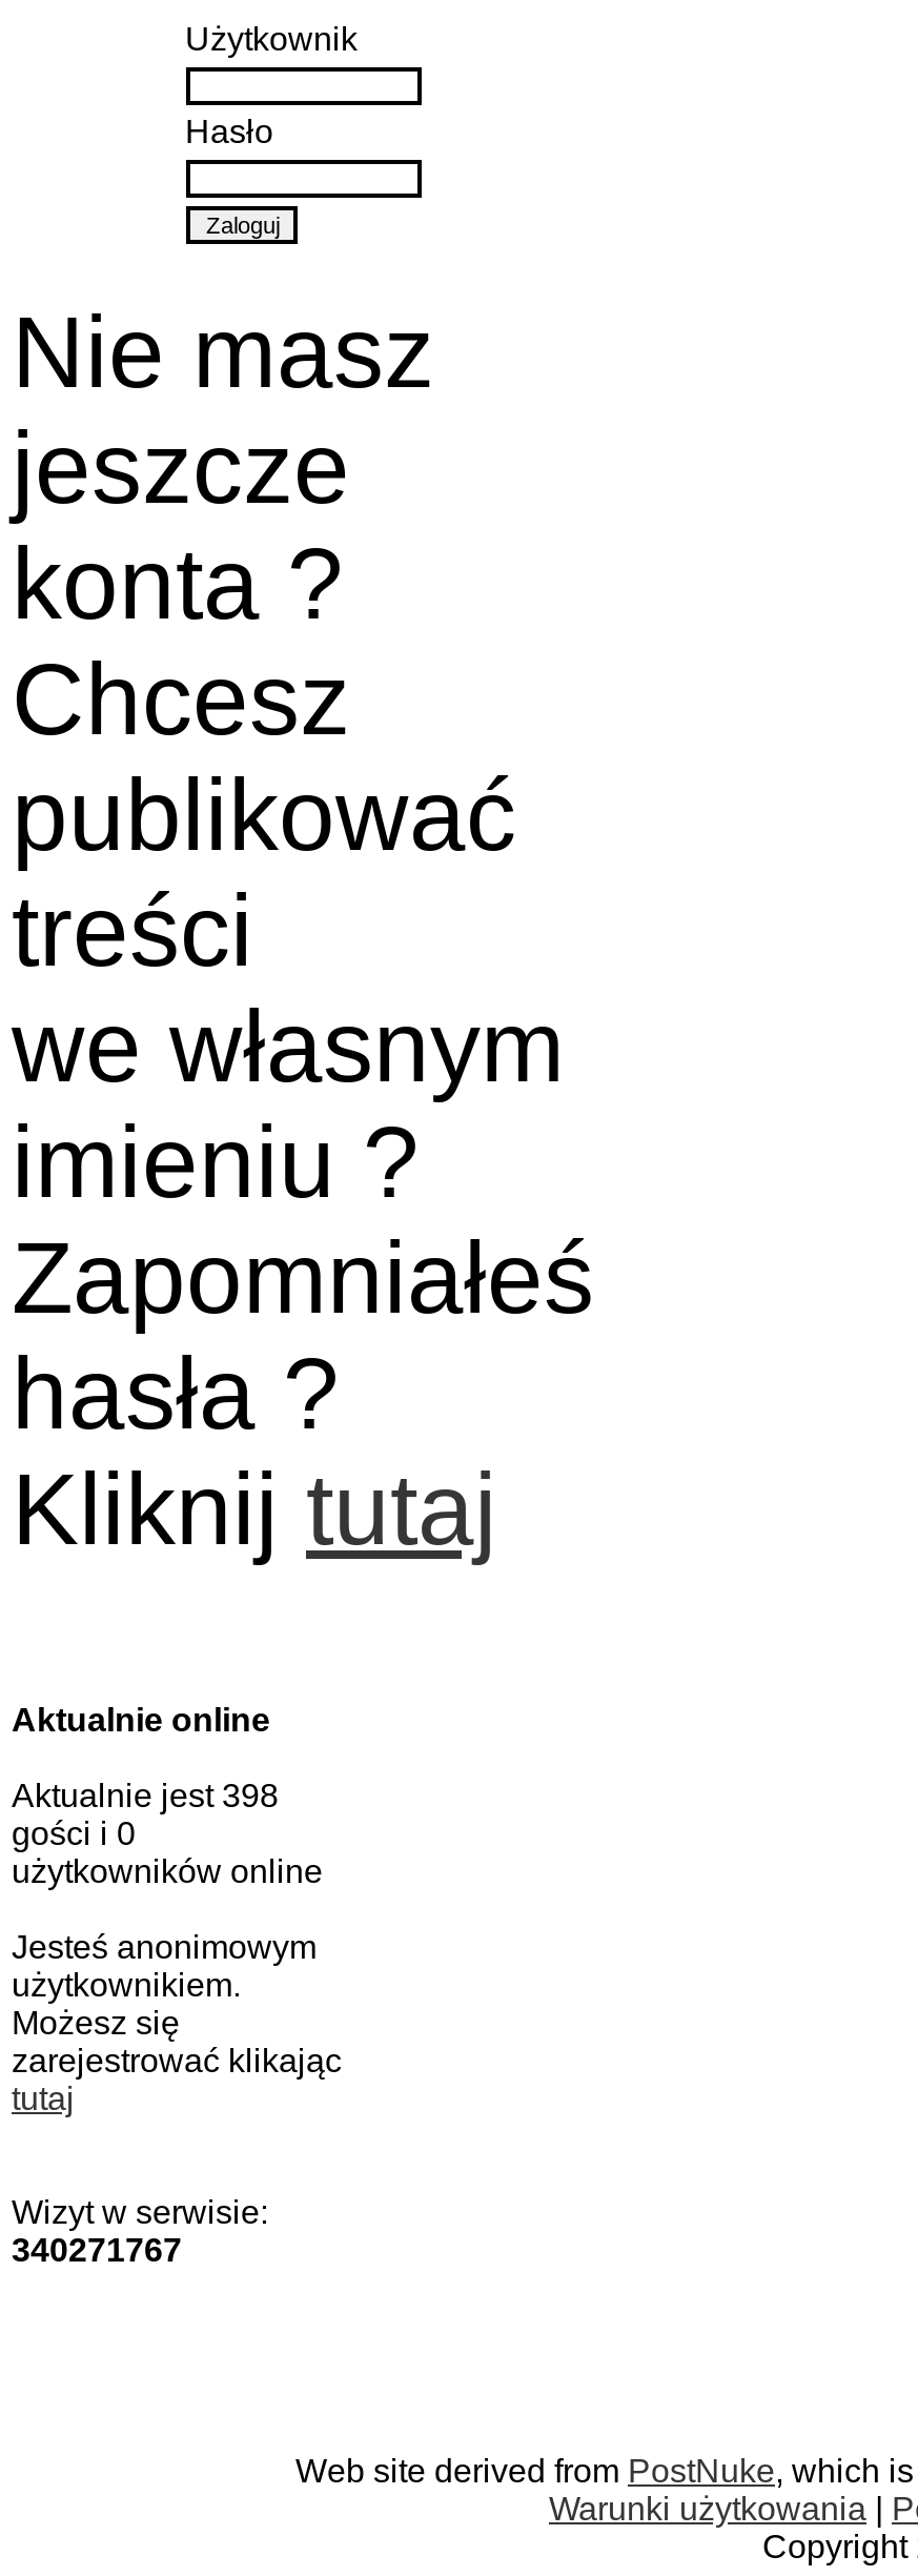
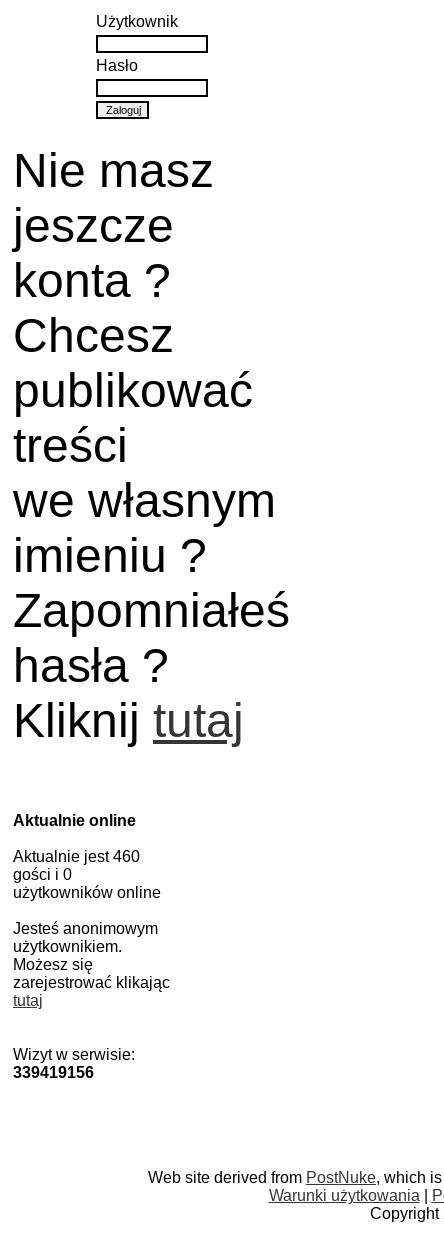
[12,1778,279,1813] Aktualnie jest 398 -> [13,848,140,865] Aktualnie jest 460
[12,2232,182,2268] 340271767 -> [13,1064,94,1081] 339419156

